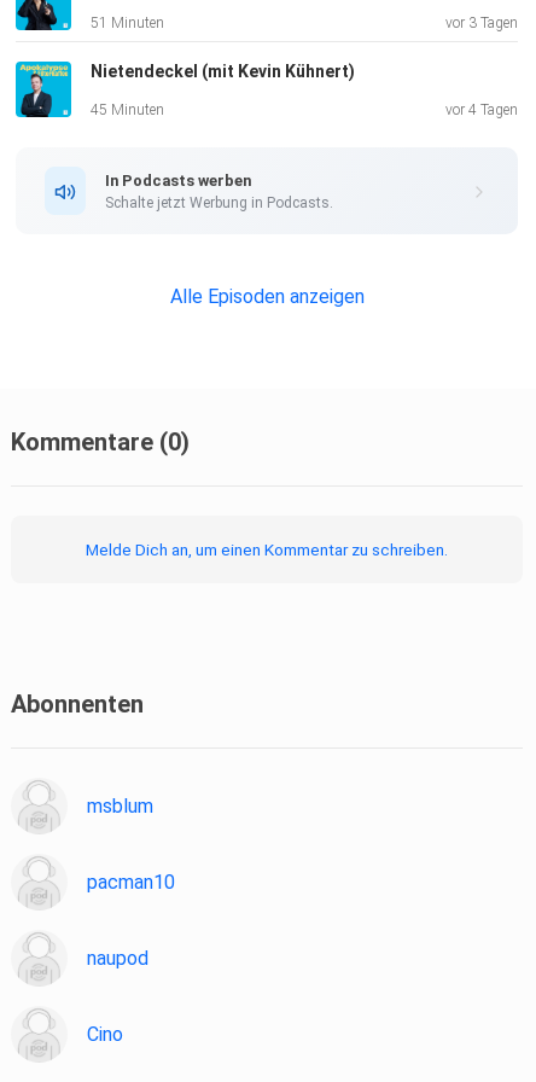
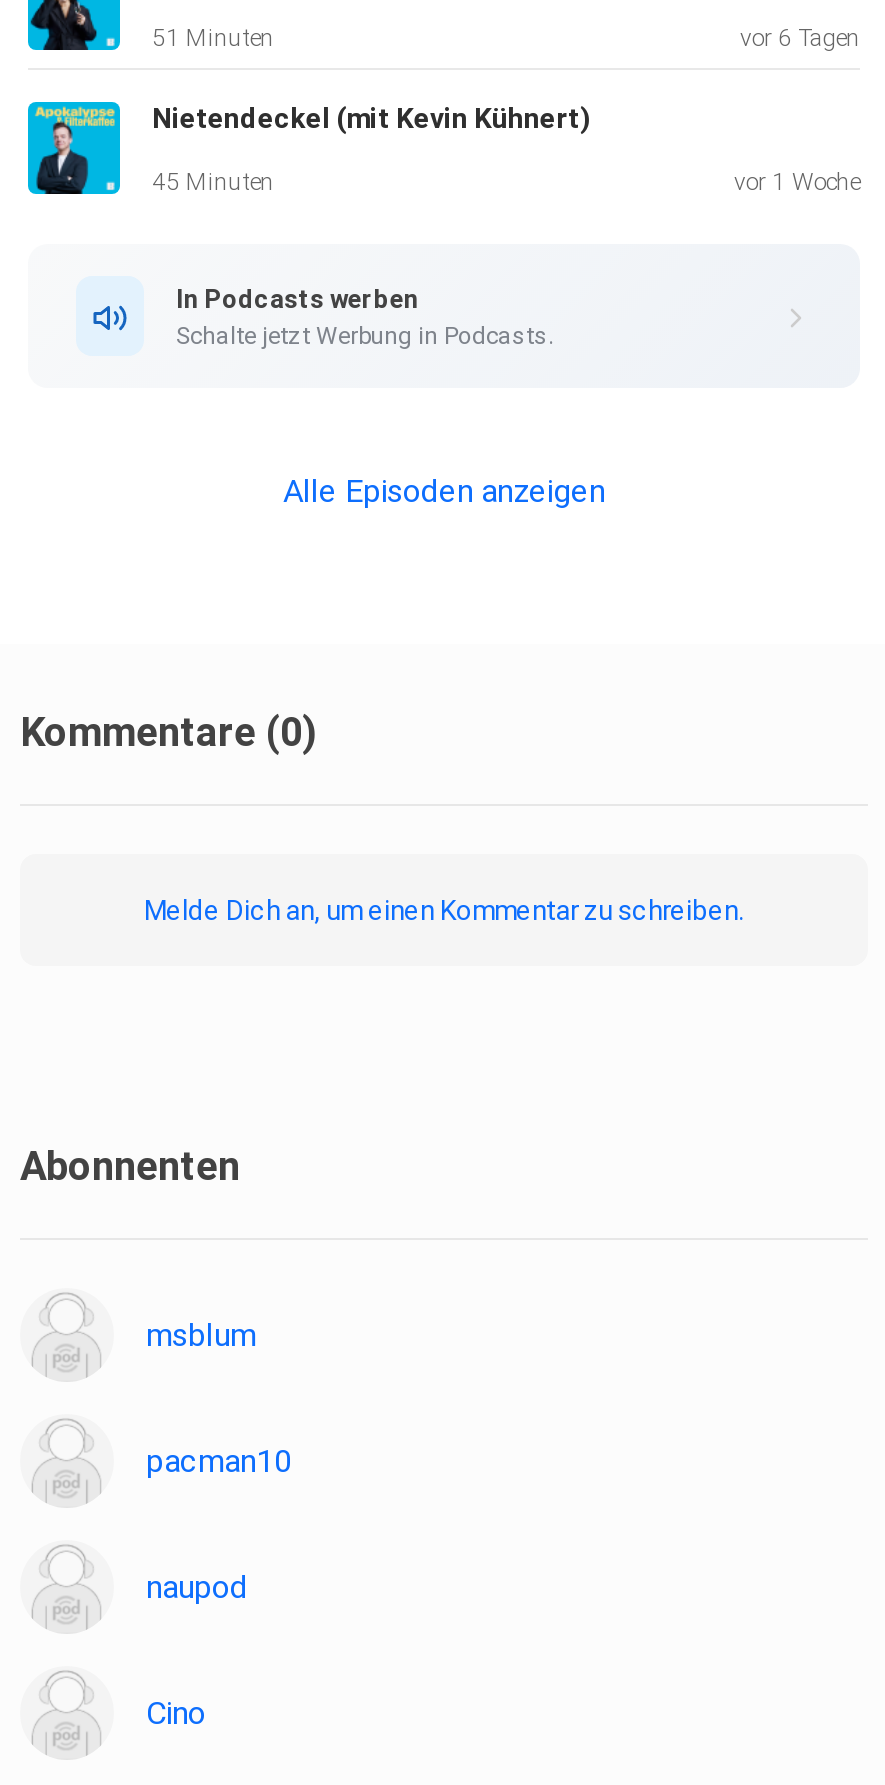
[445,15,518,32] vor 3 Tagen -> [740,24,860,52] vor 6 Tagen
[445,102,518,119] vor 4 Tagen -> [734,168,860,196] vor 1 Woche

